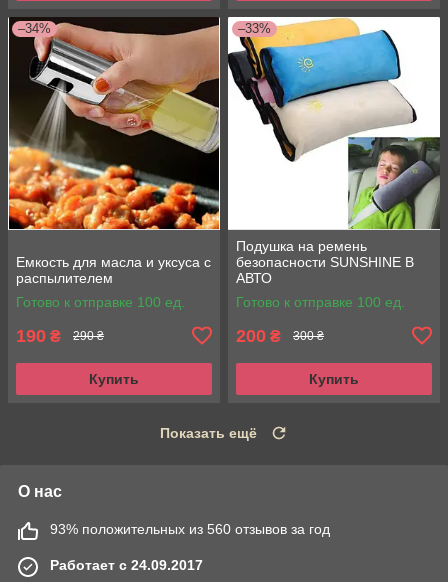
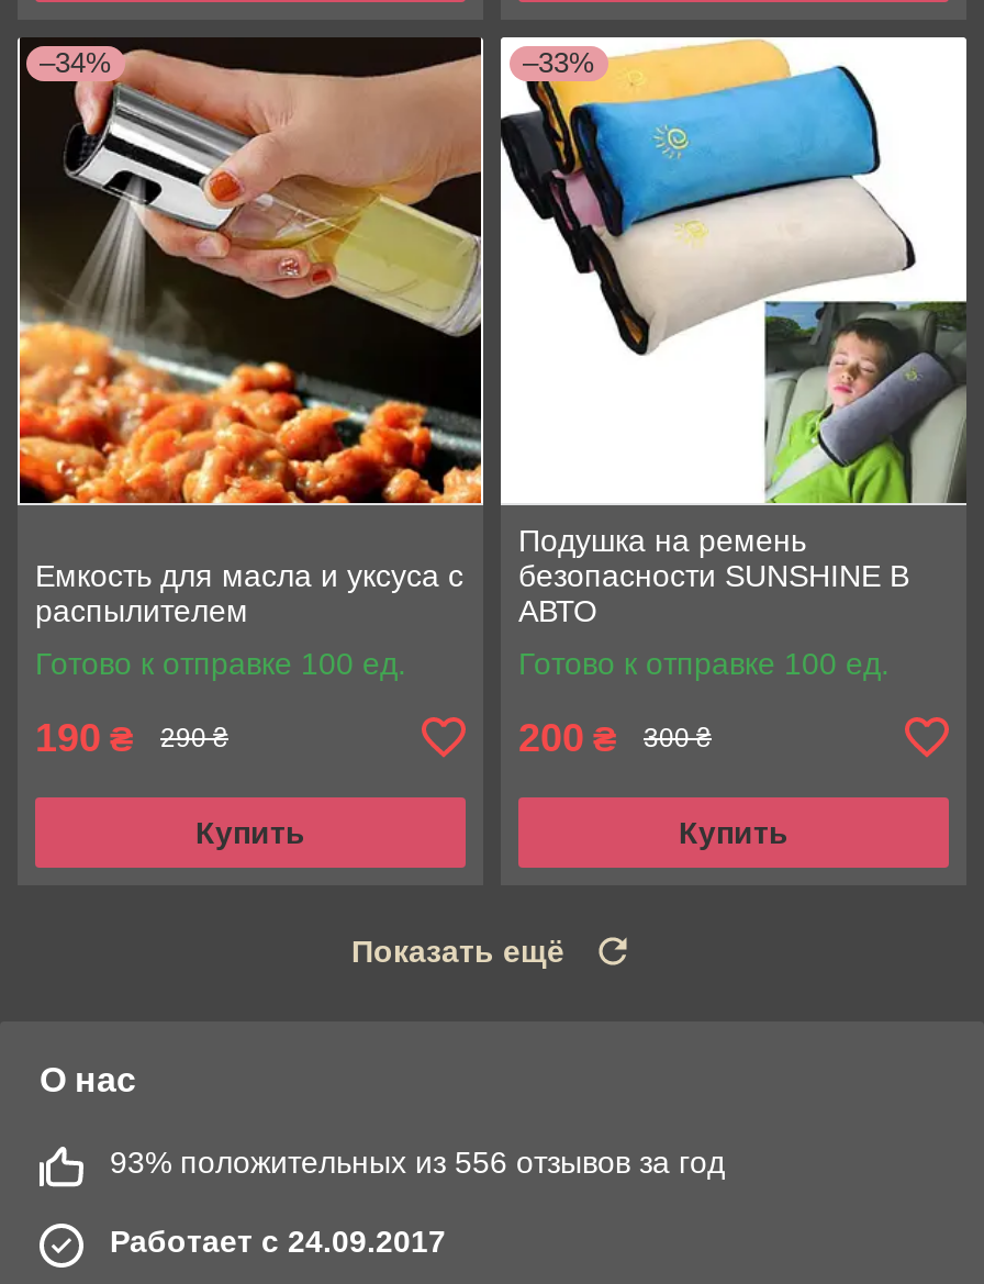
[50,521,330,537] 93% положительных из 560 отзывов за год -> [110,1144,725,1179] 93% положительных из 556 отзывов за год

